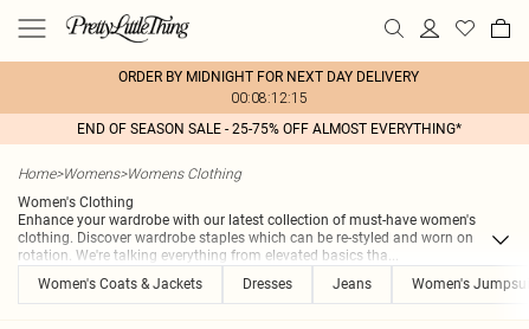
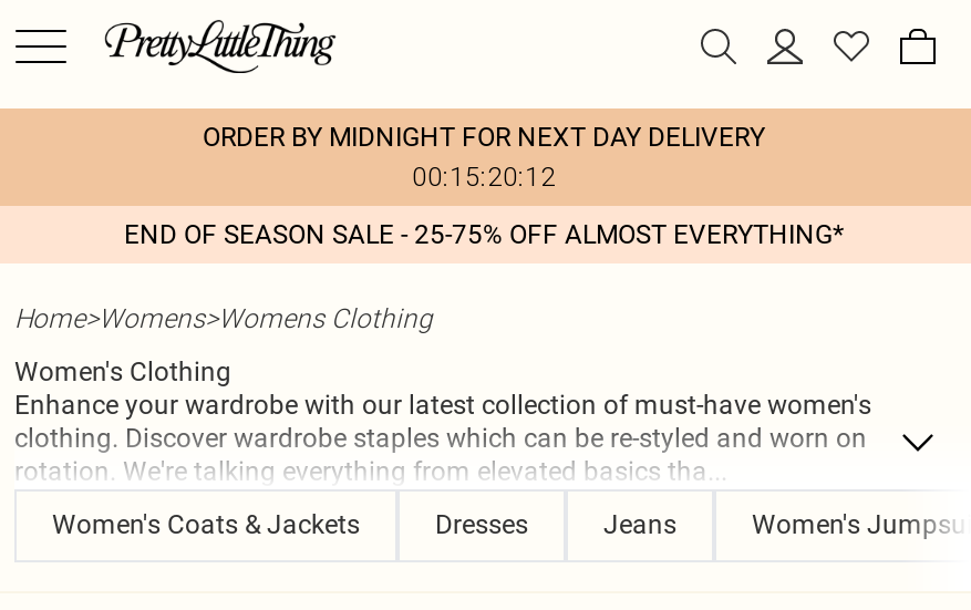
[230,89,307,107] 00:08:12:15 -> [412,159,556,193] 00:15:20:12

